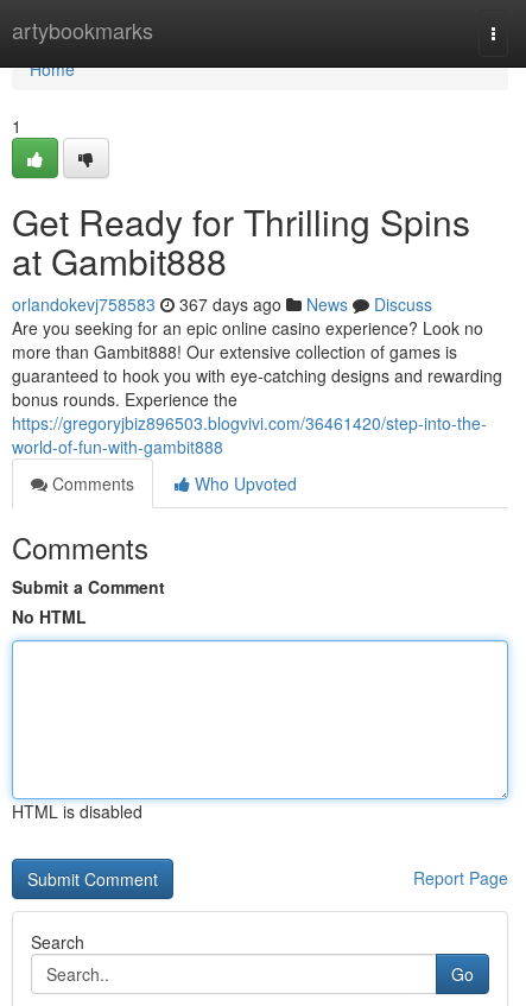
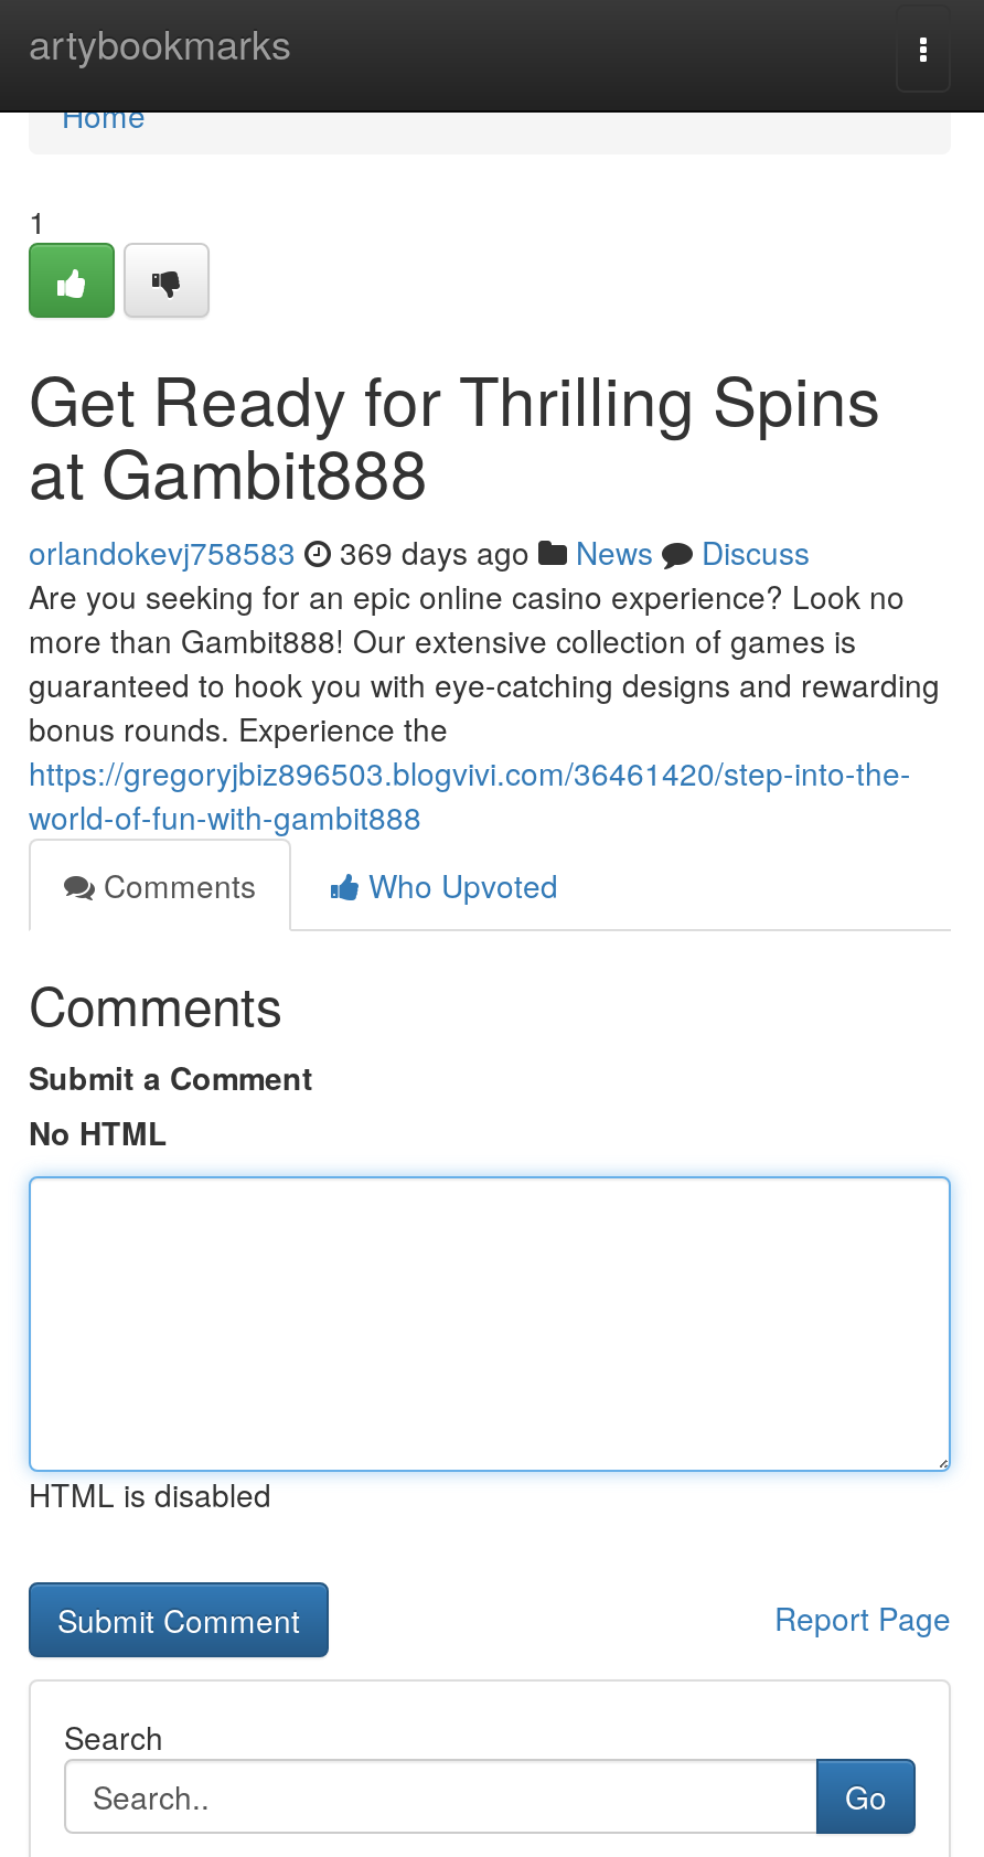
[12,292,432,316] orlandokevj758583 367 days ago News Discuss -> [29,530,810,574] orlandokevj758583 369 days ago News Discuss

